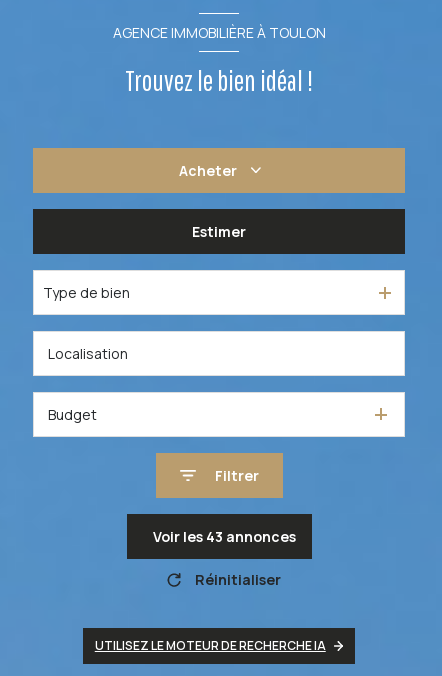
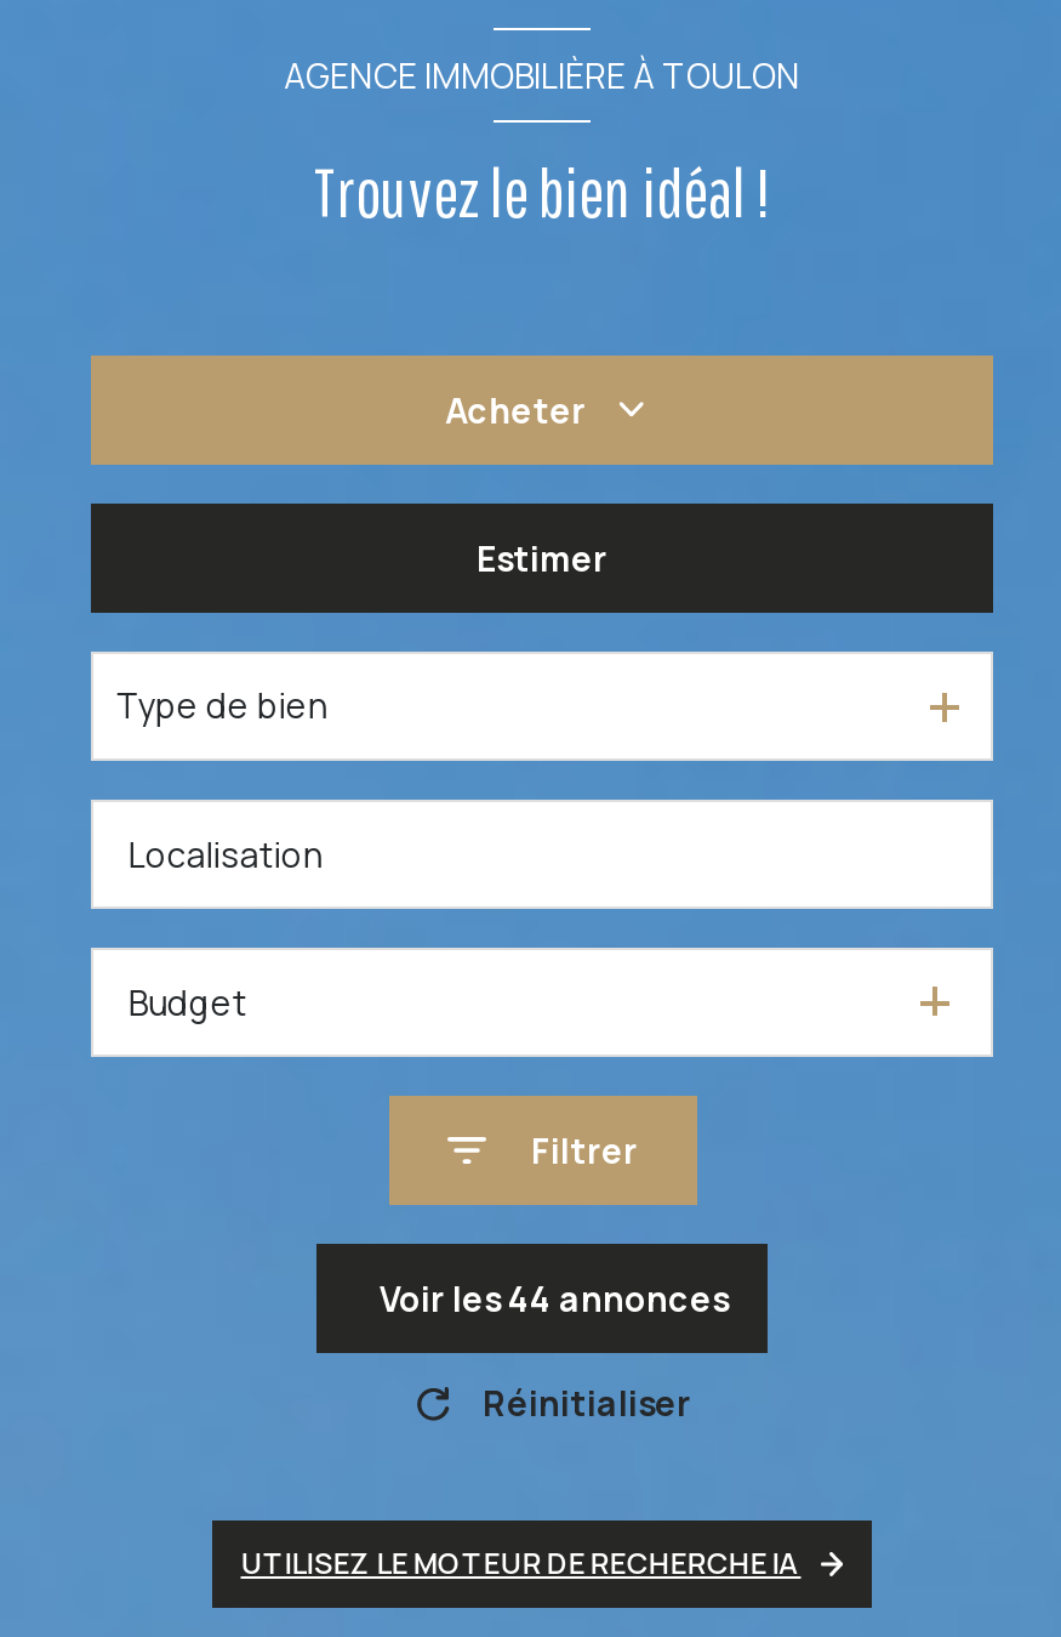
[152,527,295,546] Voir les43 annonces -> [380,1275,729,1321] Voir les44 annonces

